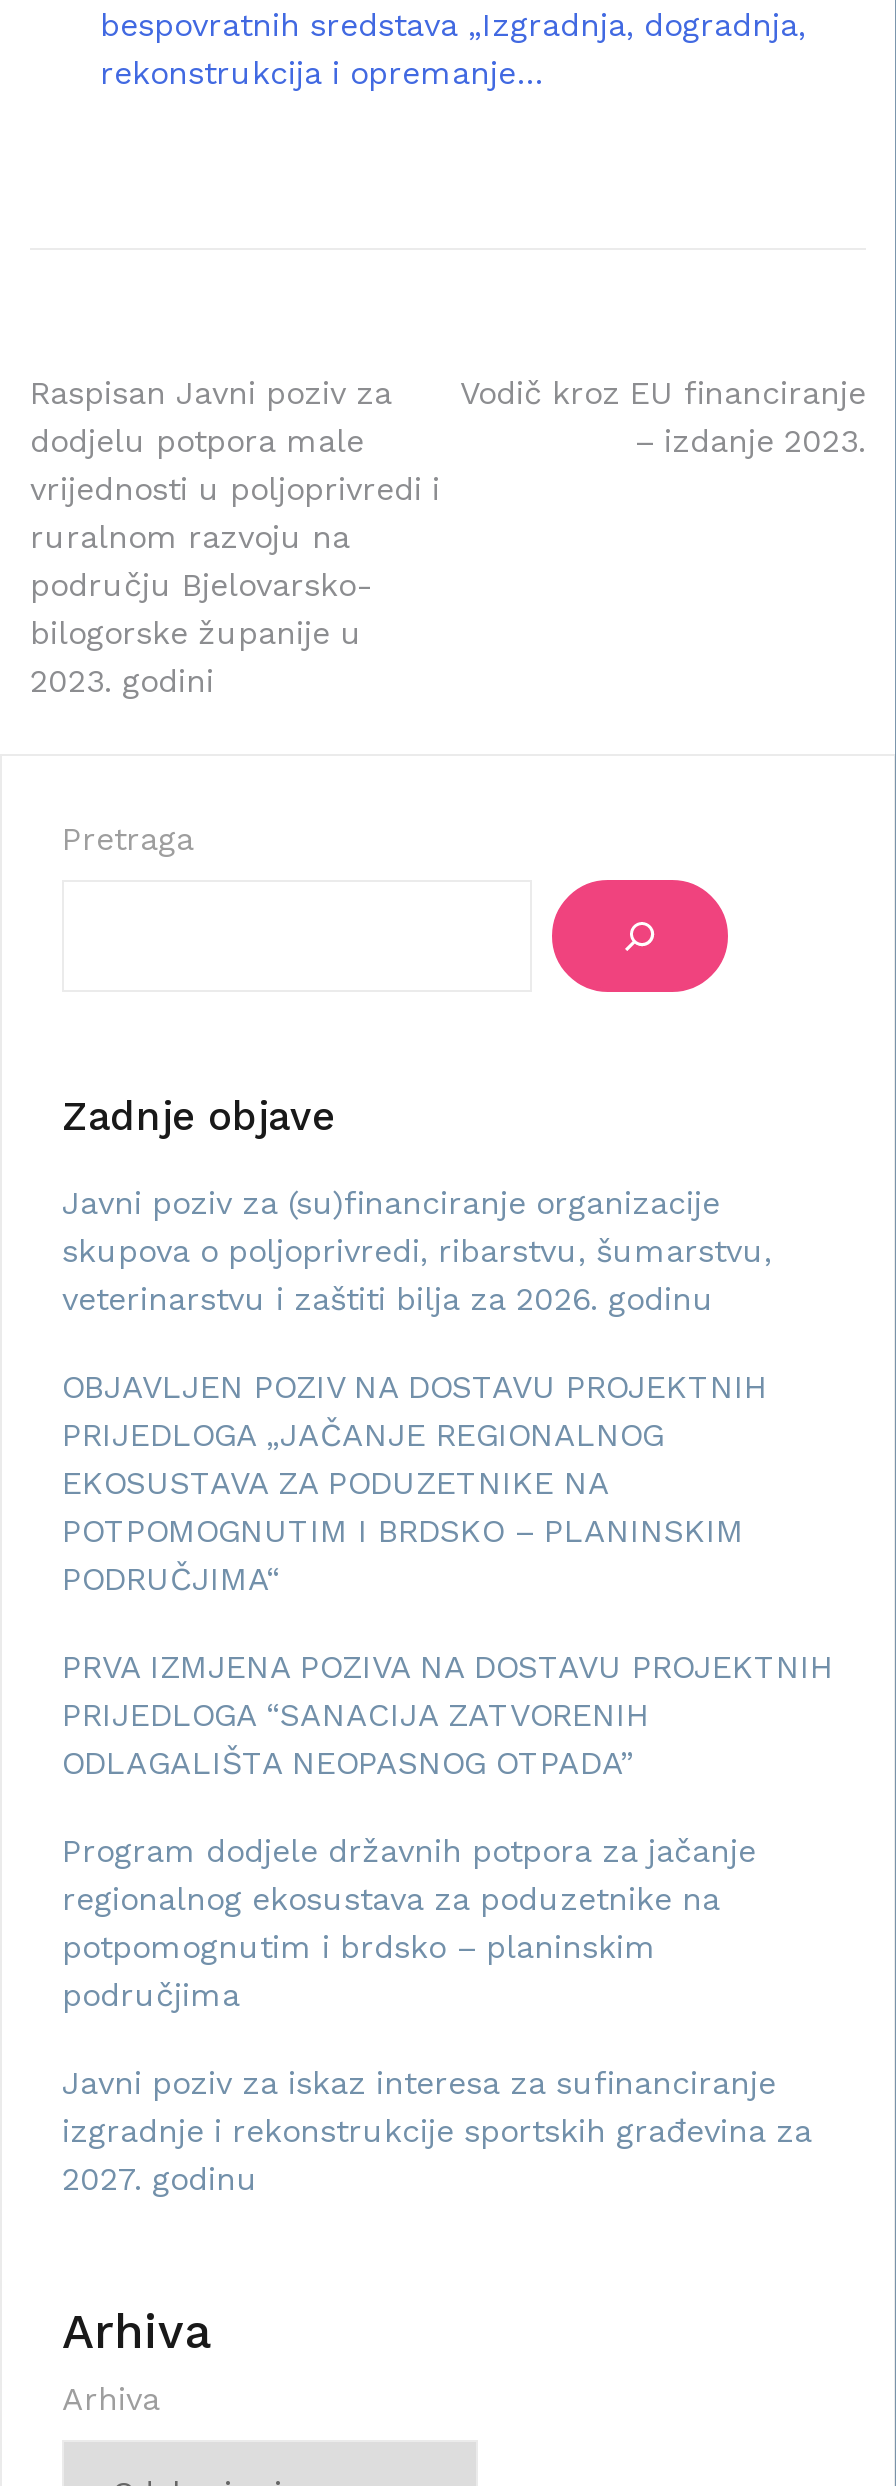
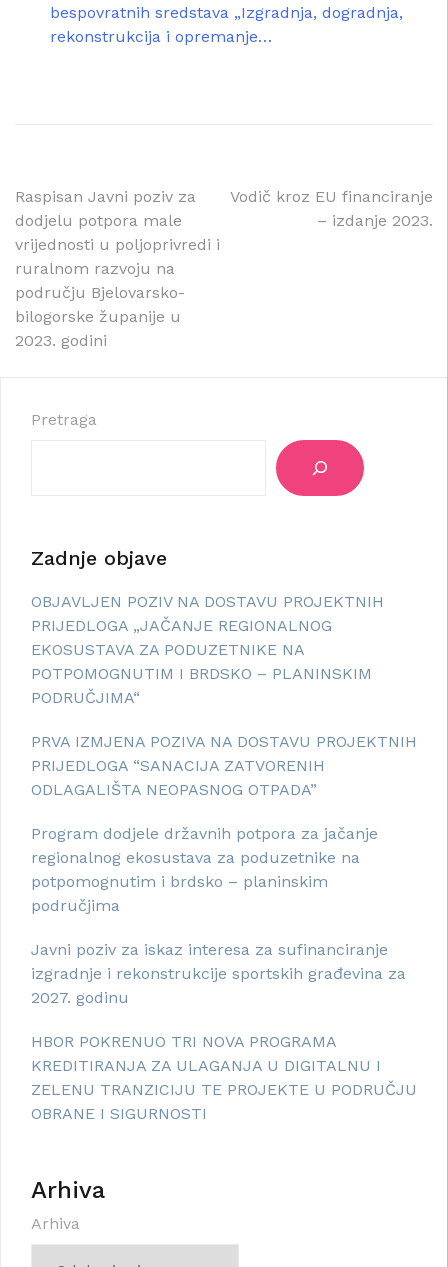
[62,1183,772,1317] Javni poziv za (su)financiranje organizacije | skupova o poljoprivredi, ribarstvu, šumarstvu, | veterinarstvu i zaštiti bilja za 2026. godinu -> none
moved [62,1367,834,2197] -> [31,592,417,1007]: OBJAVLJEN POZIV NA DOSTAVU PROJEKTNIH | PRIJEDLOGA „JAČANJE REGIONALNOG | EKOSUSTAVA ZA PODUZETNIKE NA | ... | izgradnje i rekonstrukcije sportskih građevina za | 2027. godinu
none -> [31,1032,417,1123] HBOR POKRENUO TRI NOVA PROGRAMA | KREDITIRANJA ZA ULAGANJA U DIGITALNU I | ZELENU TRANZICIJU TE PROJEKTE U PODRUČJU | OBRANE I SIGURNOSTI

